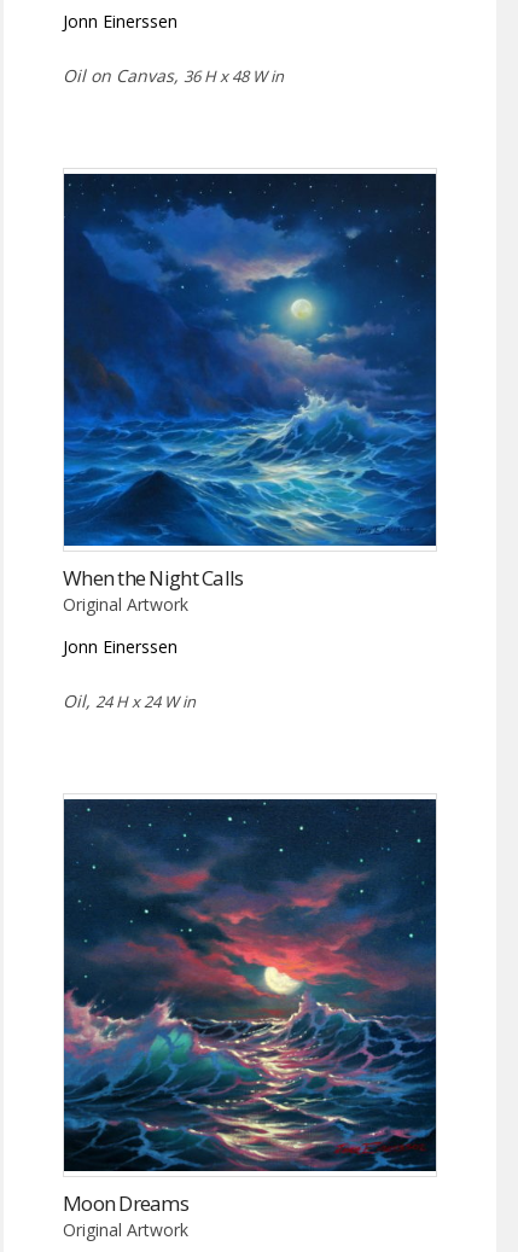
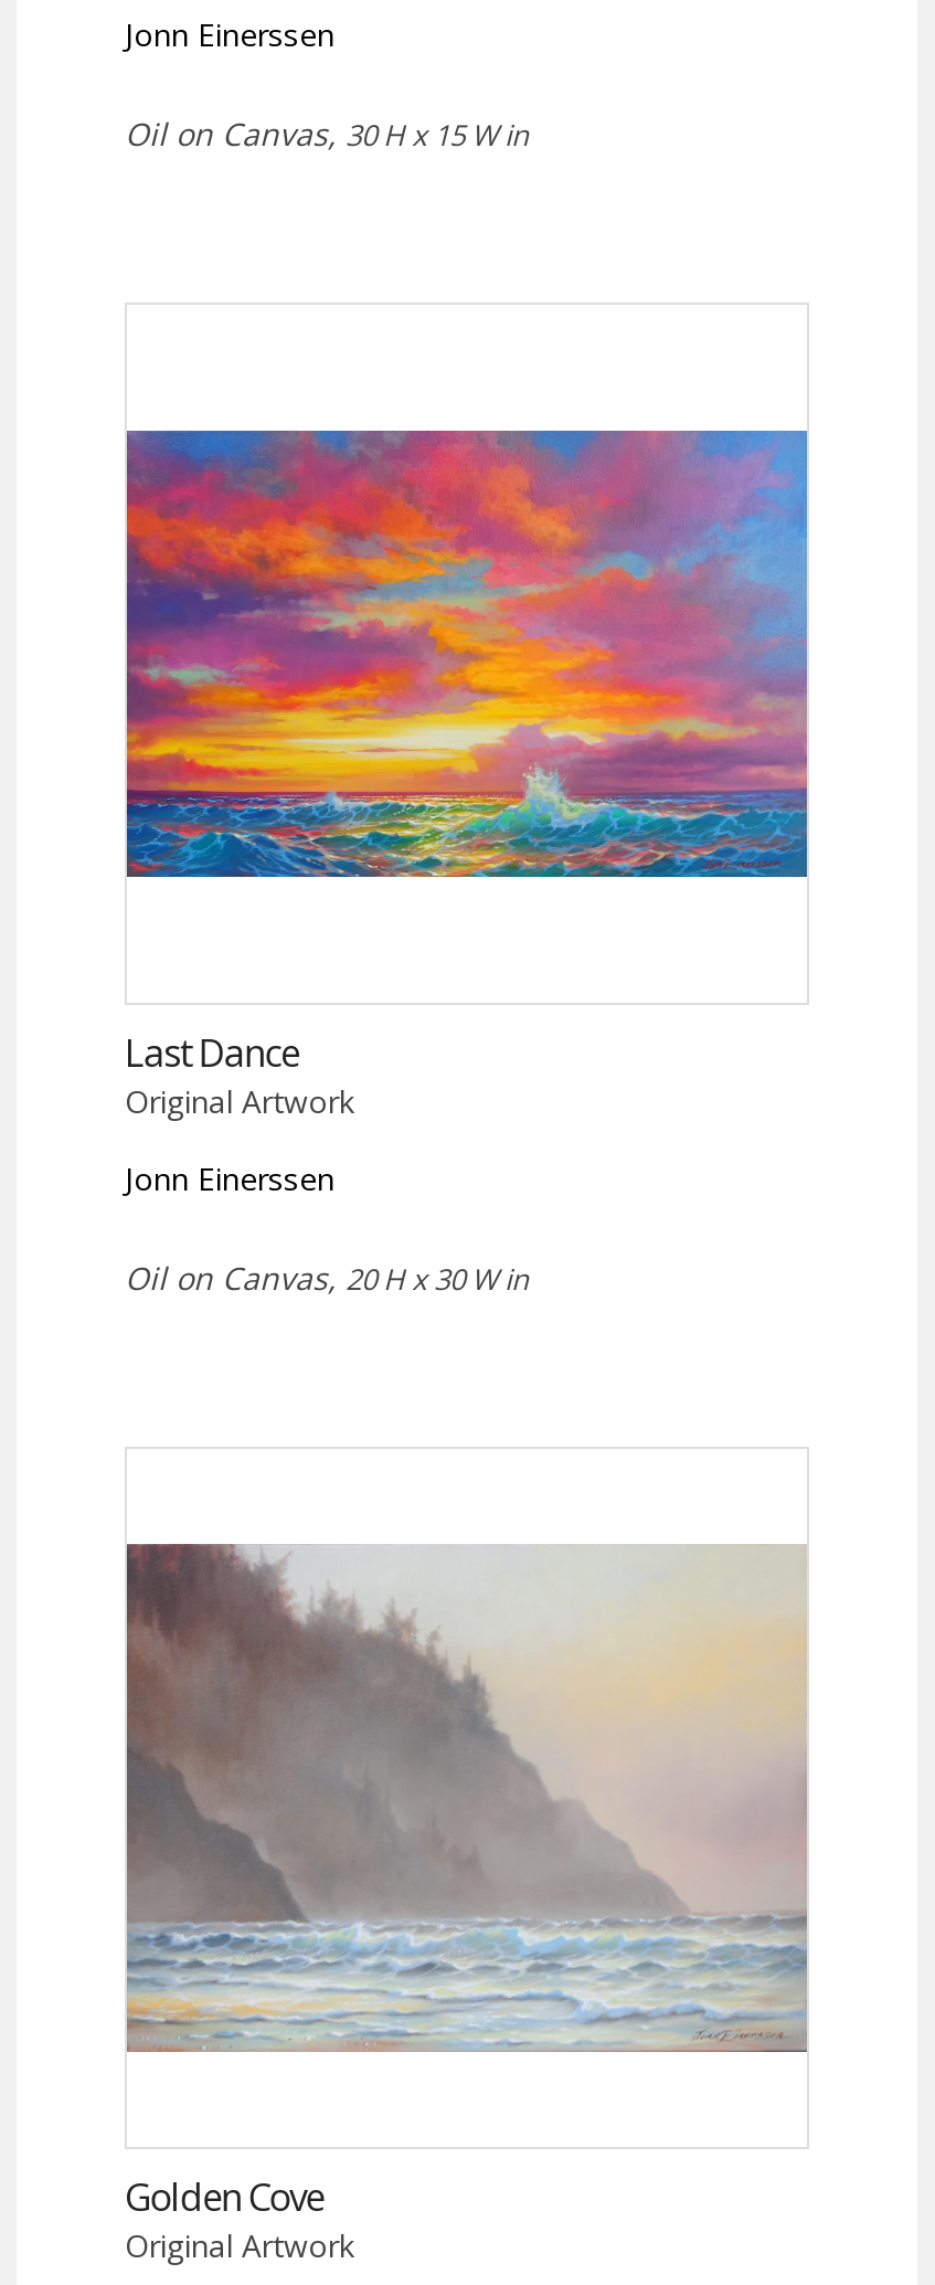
[63,64,284,87] Oil on Canvas, 36 H x 48 W in -> [125,113,529,155] Oil on Canvas, 30 H x 15 W in
[63,173,437,592] [image] | When the Night Calls -> [125,314,809,1078] [image] | Last Dance
[63,689,196,712] Oil, 24 H x 24 W in -> [125,1257,529,1299] Oil on Canvas, 20 H x 30 W in
[63,798,437,1217] [image] | Moon Dreams -> [125,1458,809,2222] [image] | Golden Cove

